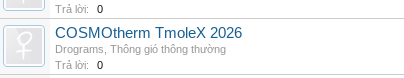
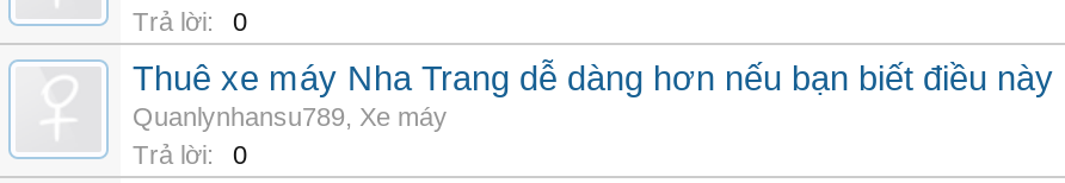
[55,25,242,55] COSMOtherm TmoleX 2026 | Drograms, Thông gió thông thường -> [133,59,1054,131] Thuê xe máy Nha Trang dễ dàng hơn nếu bạn biết điều này | Quanlynhansu789, Xe máy

